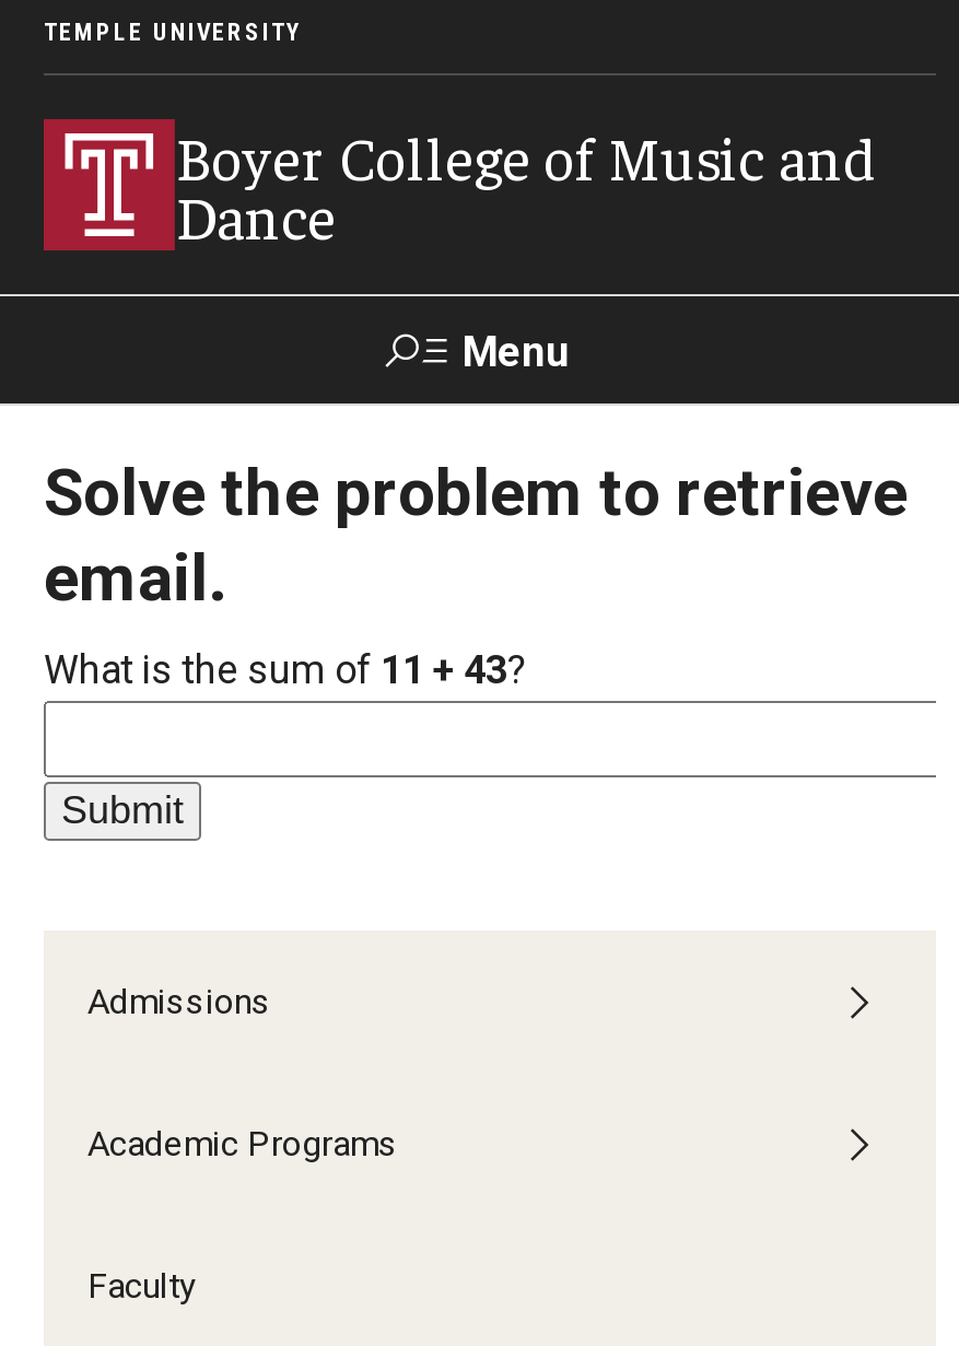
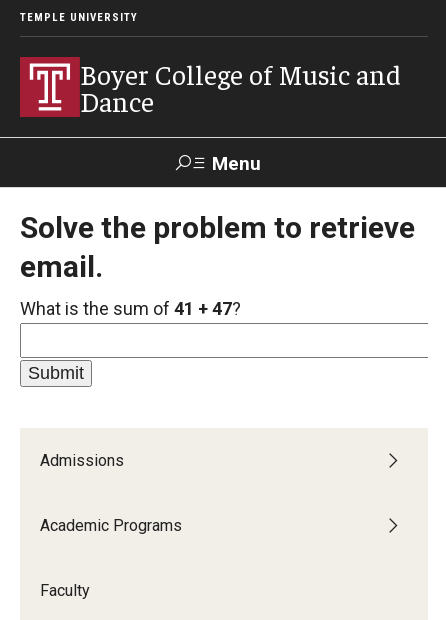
[44,645,527,691] What is the sum of 11 + 43? -> [20,297,241,318] What is the sum of 41 + 47?

